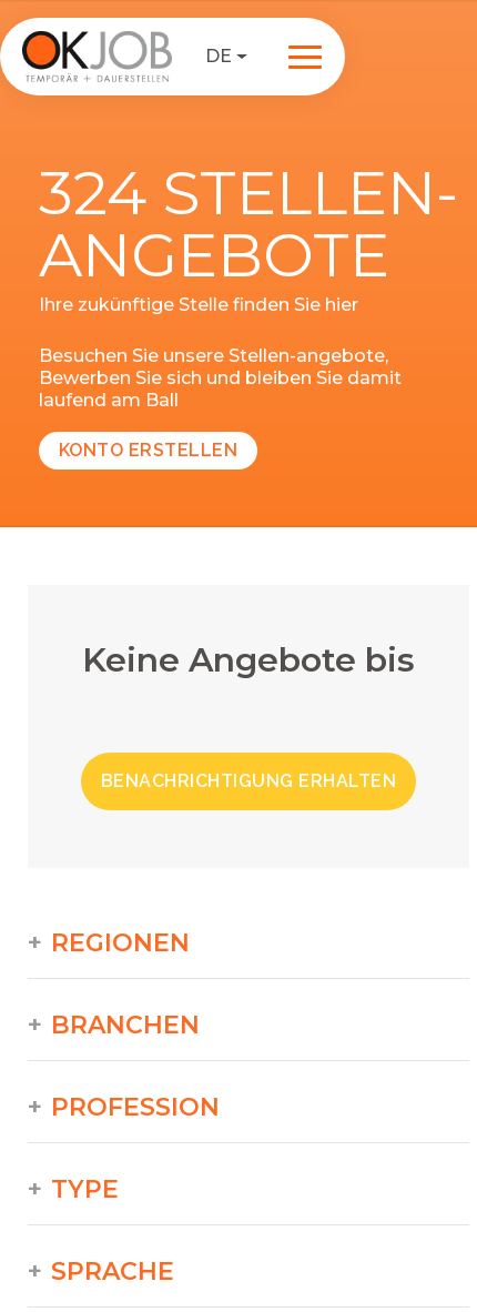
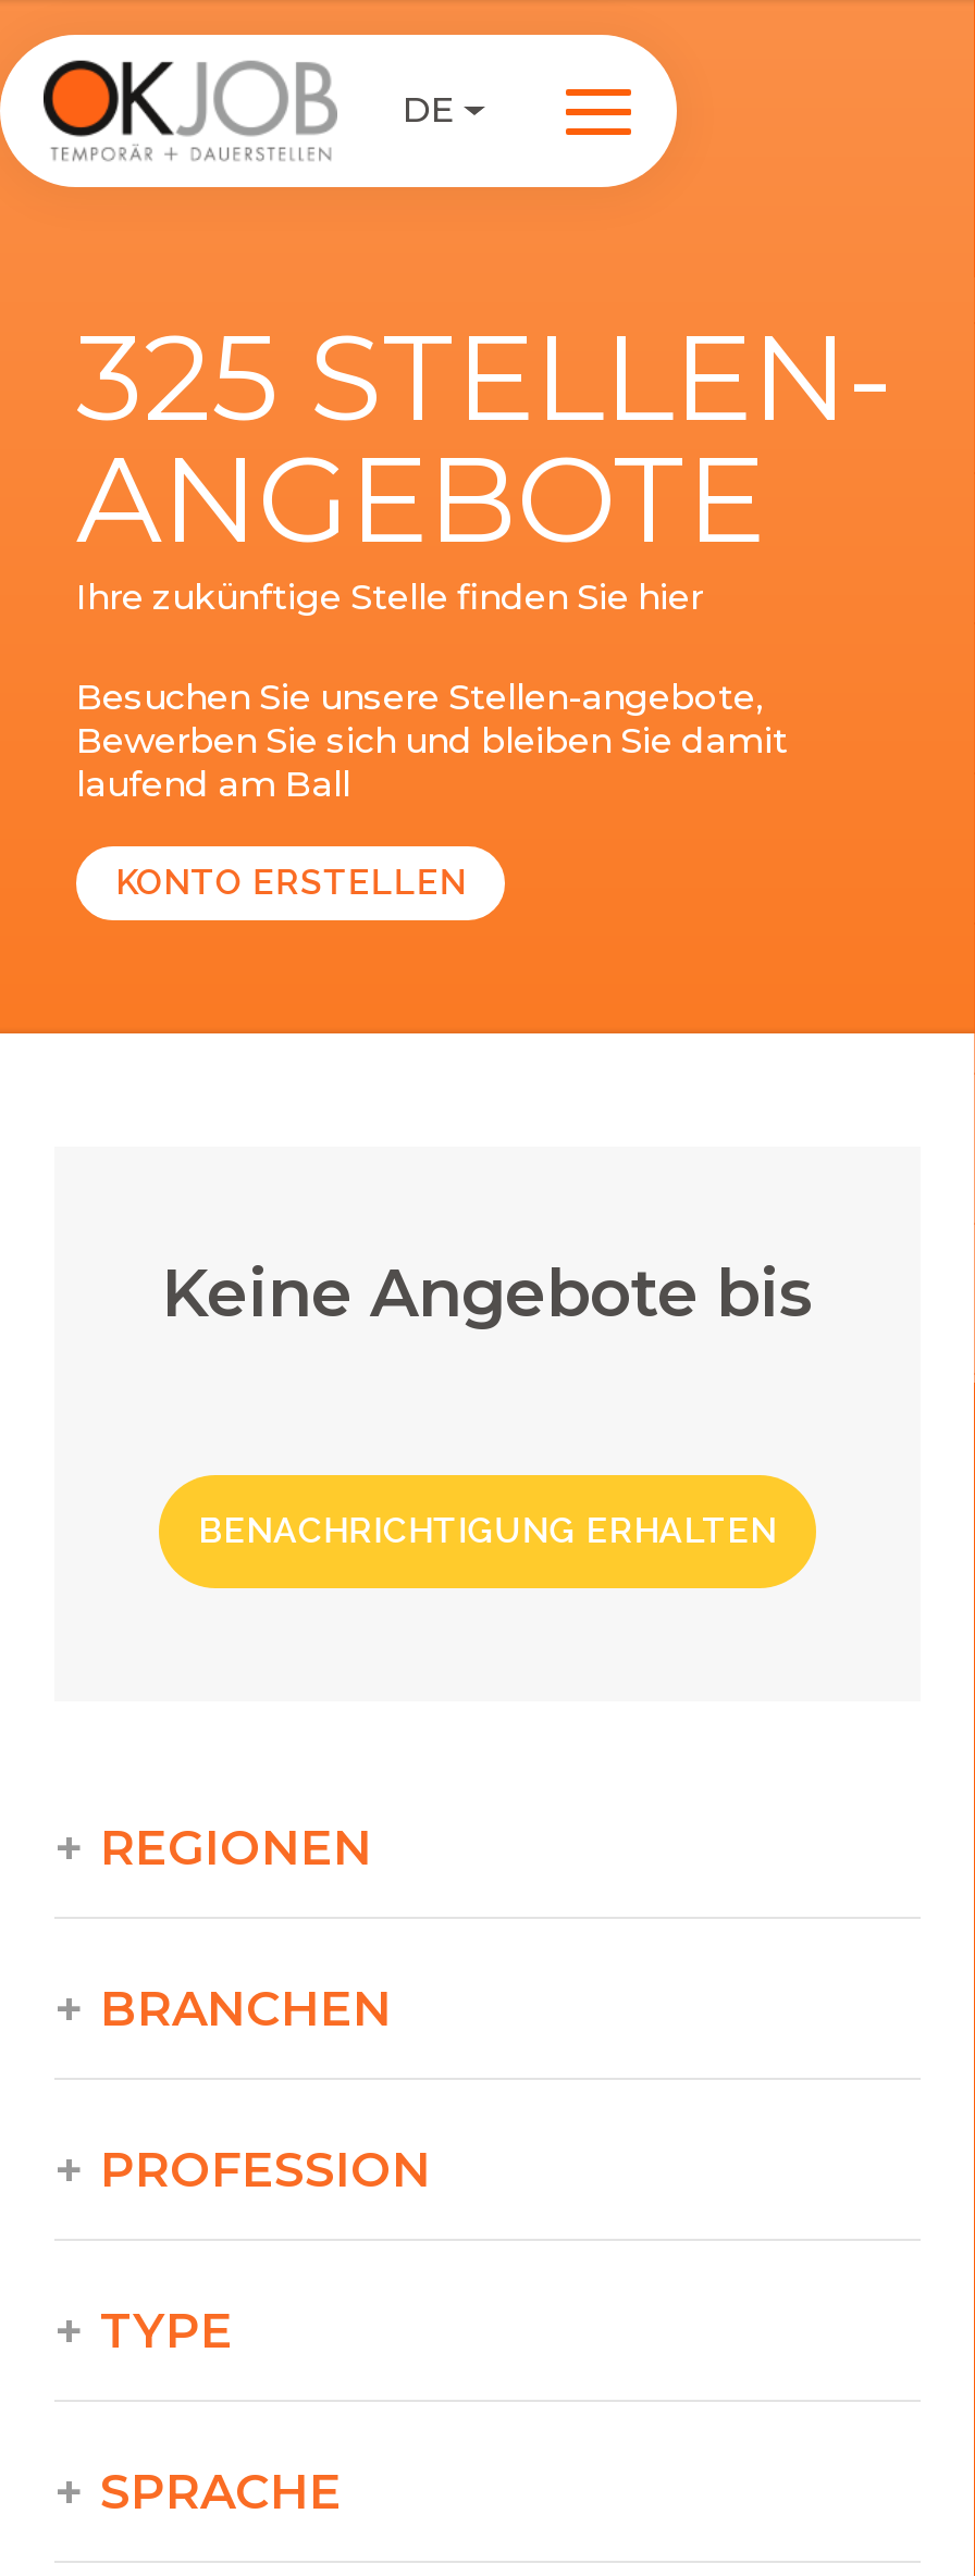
[39,155,458,230] 324 STELLEN- -> [76,305,890,450] 325 STELLEN-

